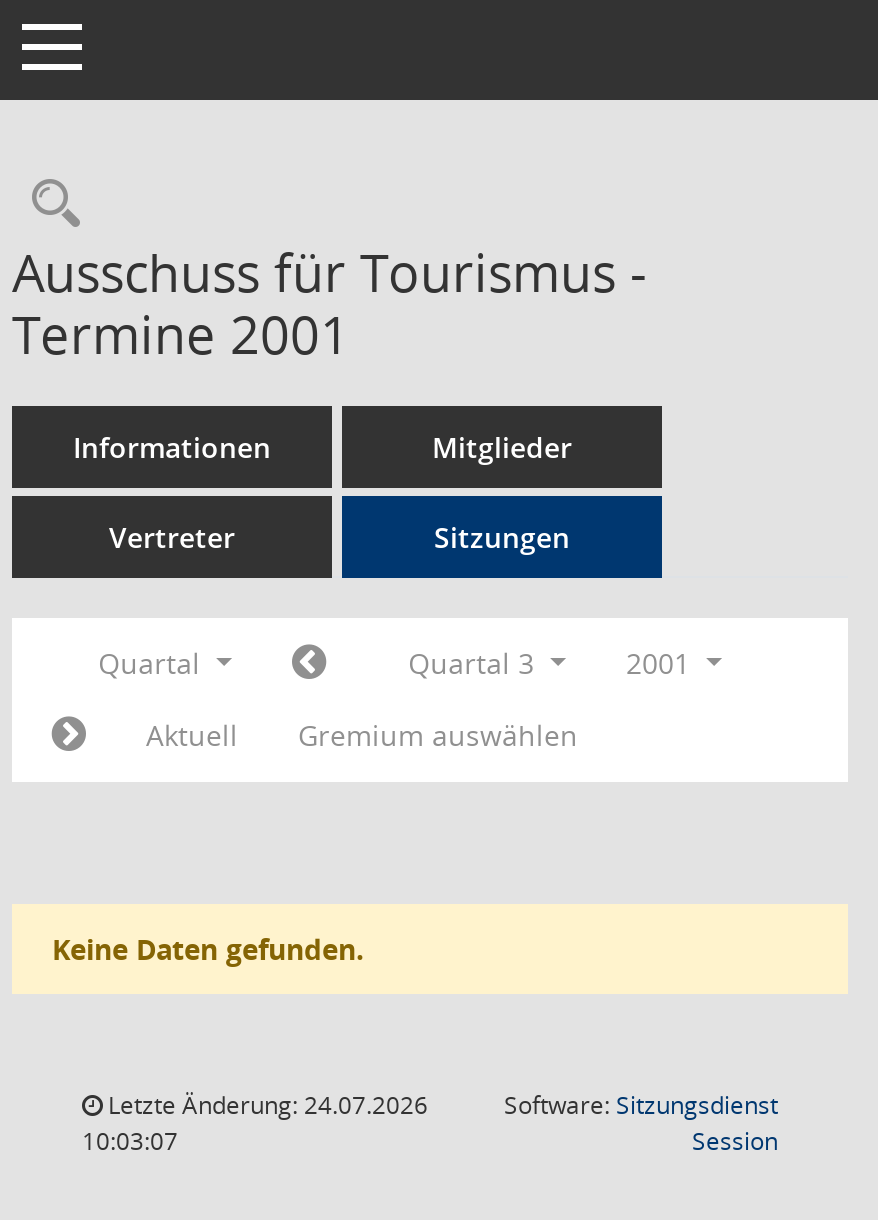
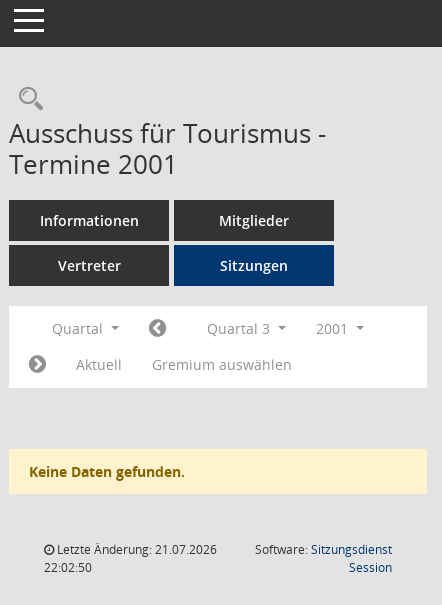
[102,1088,428,1122] Letzte Änderung: 24.07.2026 -> [54,541,217,558] Letzte Änderung: 21.07.2026
[82,1124,178,1158] 10:03:07 -> [44,559,92,576] 22:02:50

